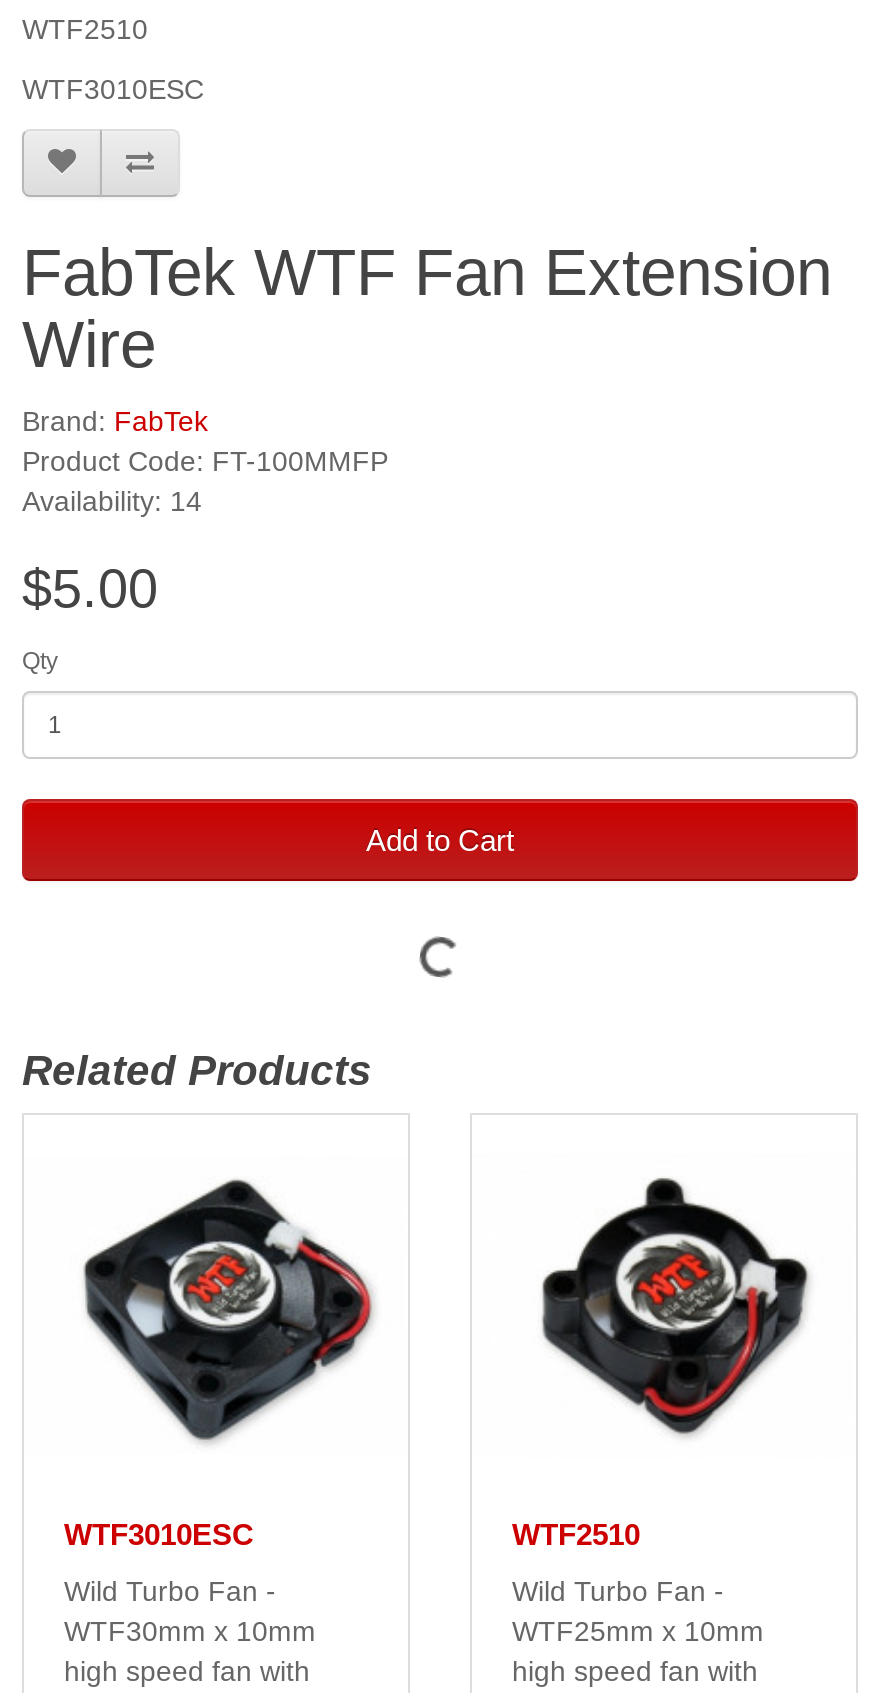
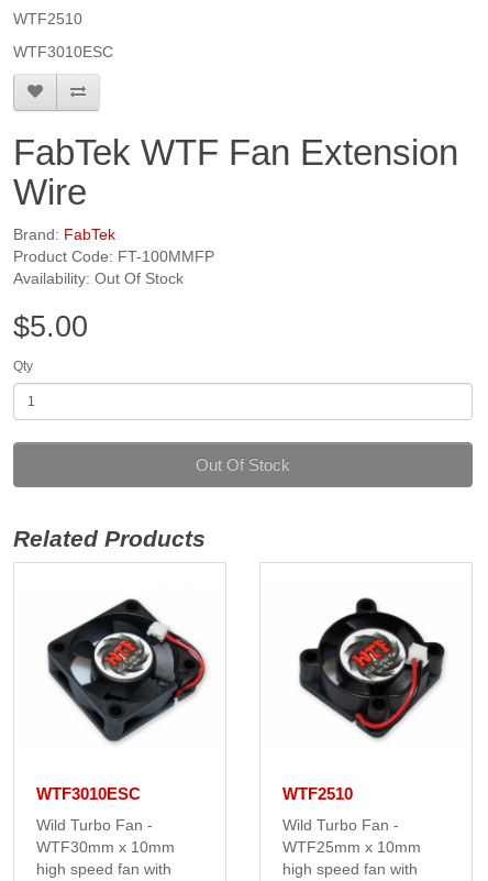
[22,486,202,518] Availability: 14 -> [13,270,184,288] Availability: Out Of Stock
[366,824,514,858] Add to Cart -> [196,456,290,474] Out Of Stock

